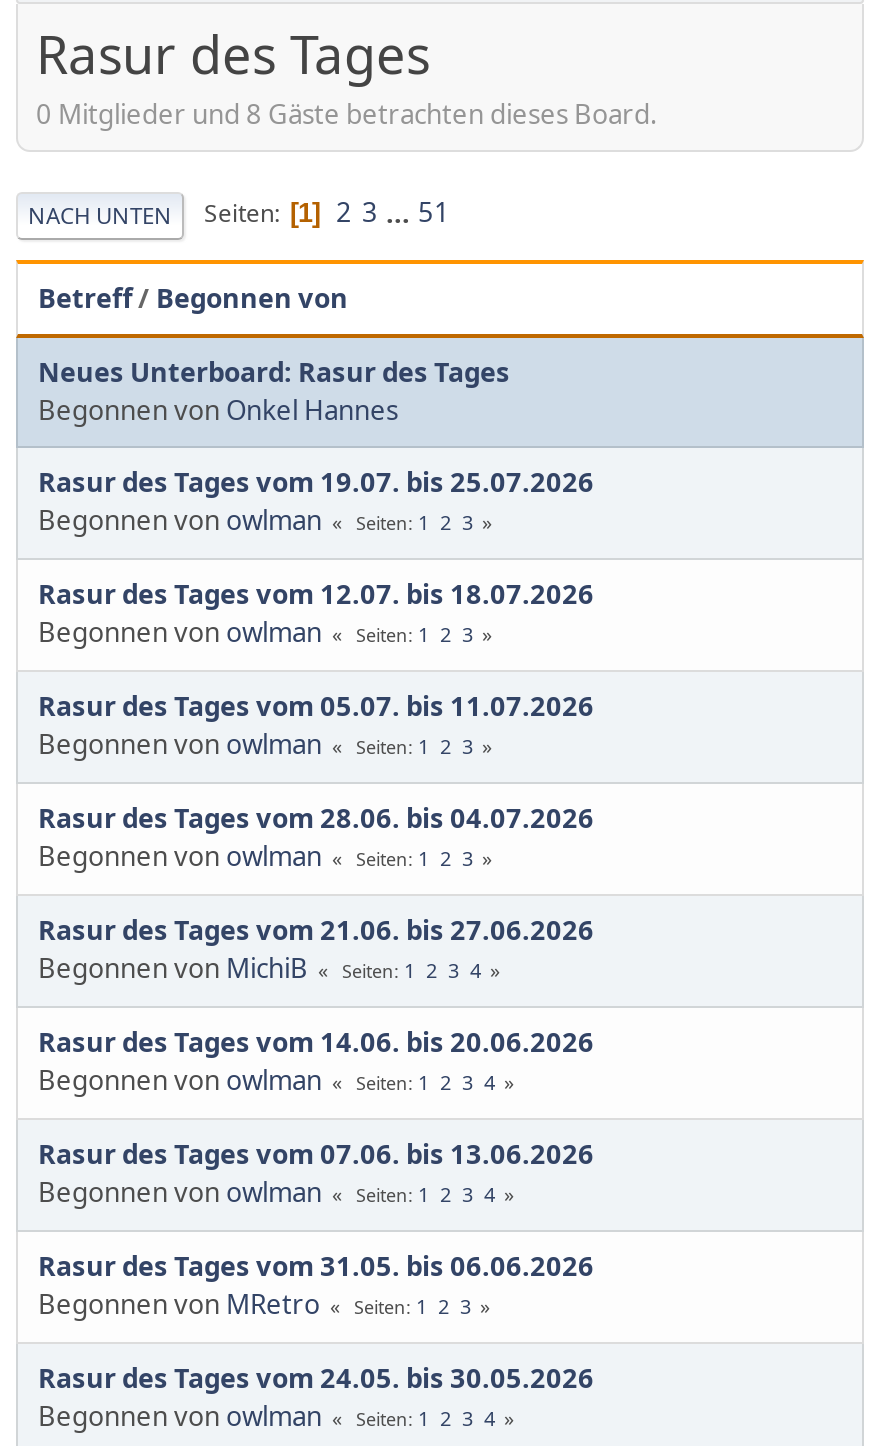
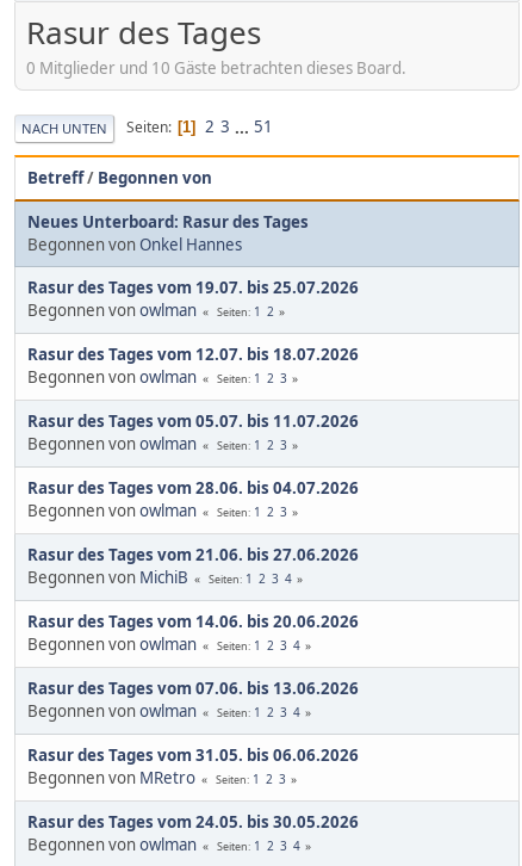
[36,95,658,131] 0 Mitglieder und 8 Gäste betrachten dieses Board. -> [26,57,406,78] 0 Mitglieder und 10 Gäste betrachten dieses Board.
[38,501,474,537] Begonnen von owlman Seiten 1 2 3 -> [27,299,274,320] Begonnen von owlman Seiten 1 2

